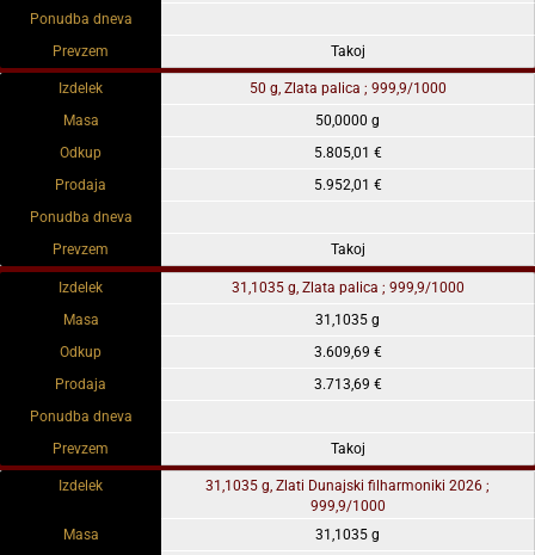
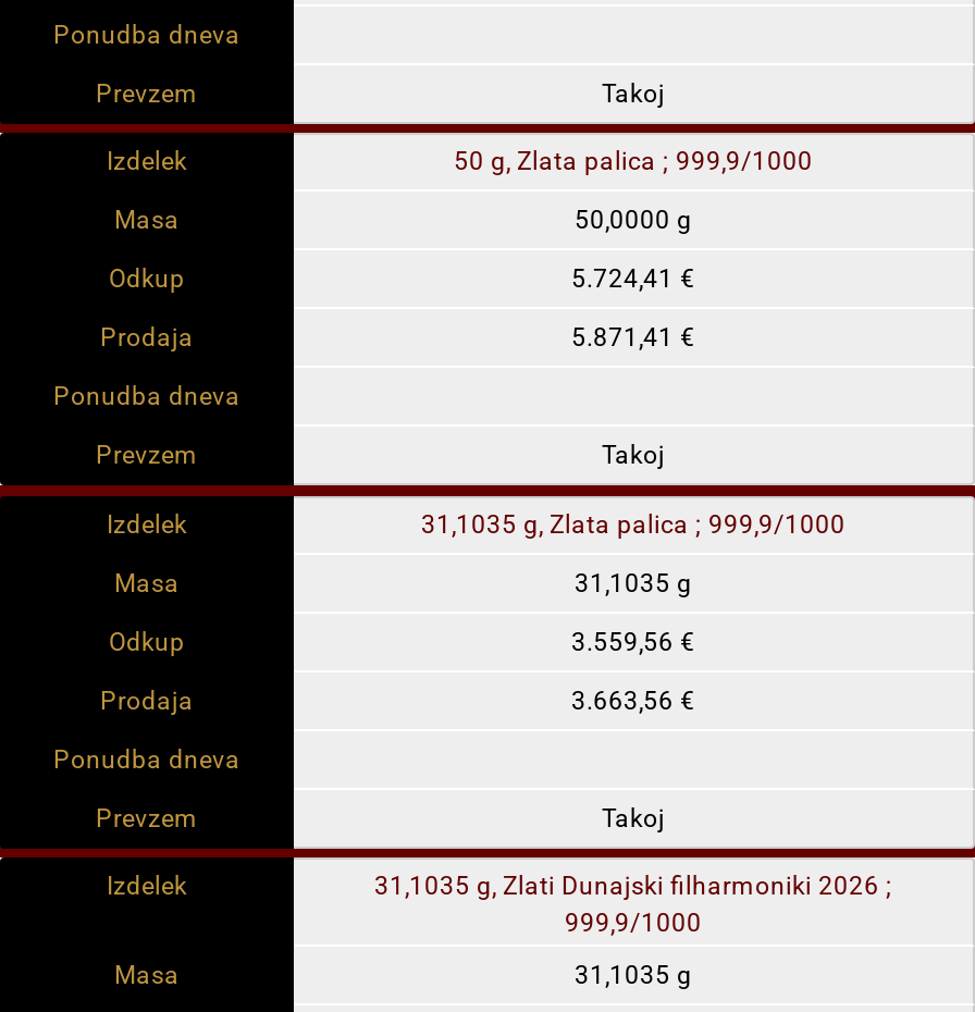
[313,145,382,162] 5.805,01 € -> [571,264,695,295] 5.724,41 €
[313,177,382,194] 5.952,01 € -> [571,323,695,354] 5.871,41 €
[313,344,382,360] 3.609,69 € -> [571,627,695,657] 3.559,56 €
[313,376,382,393] 3.713,69 € -> [571,685,695,716] 3.663,56 €

